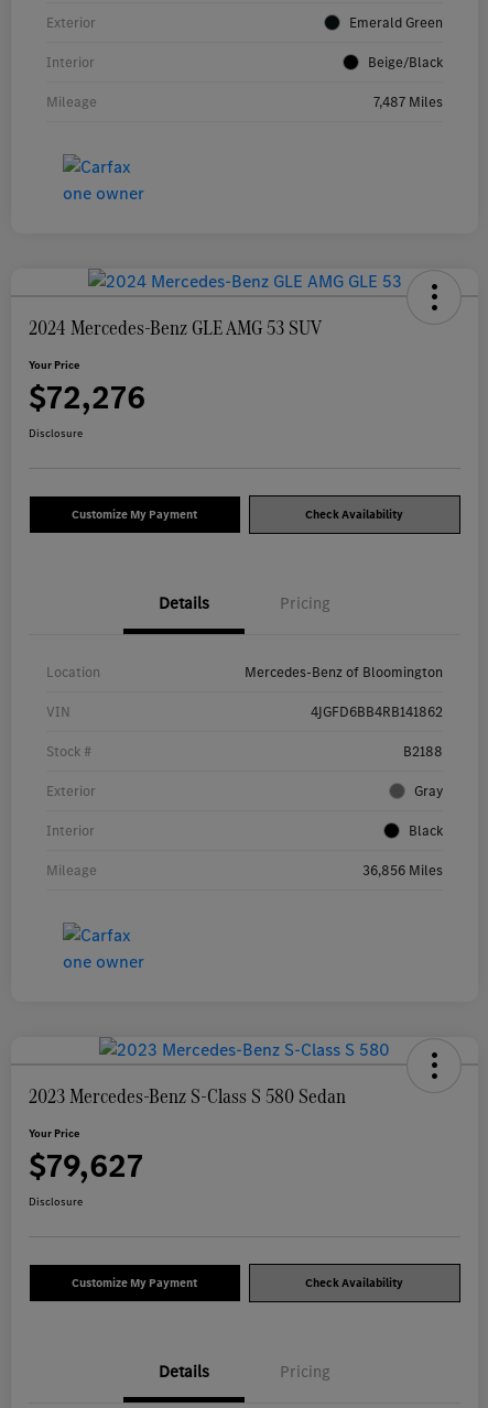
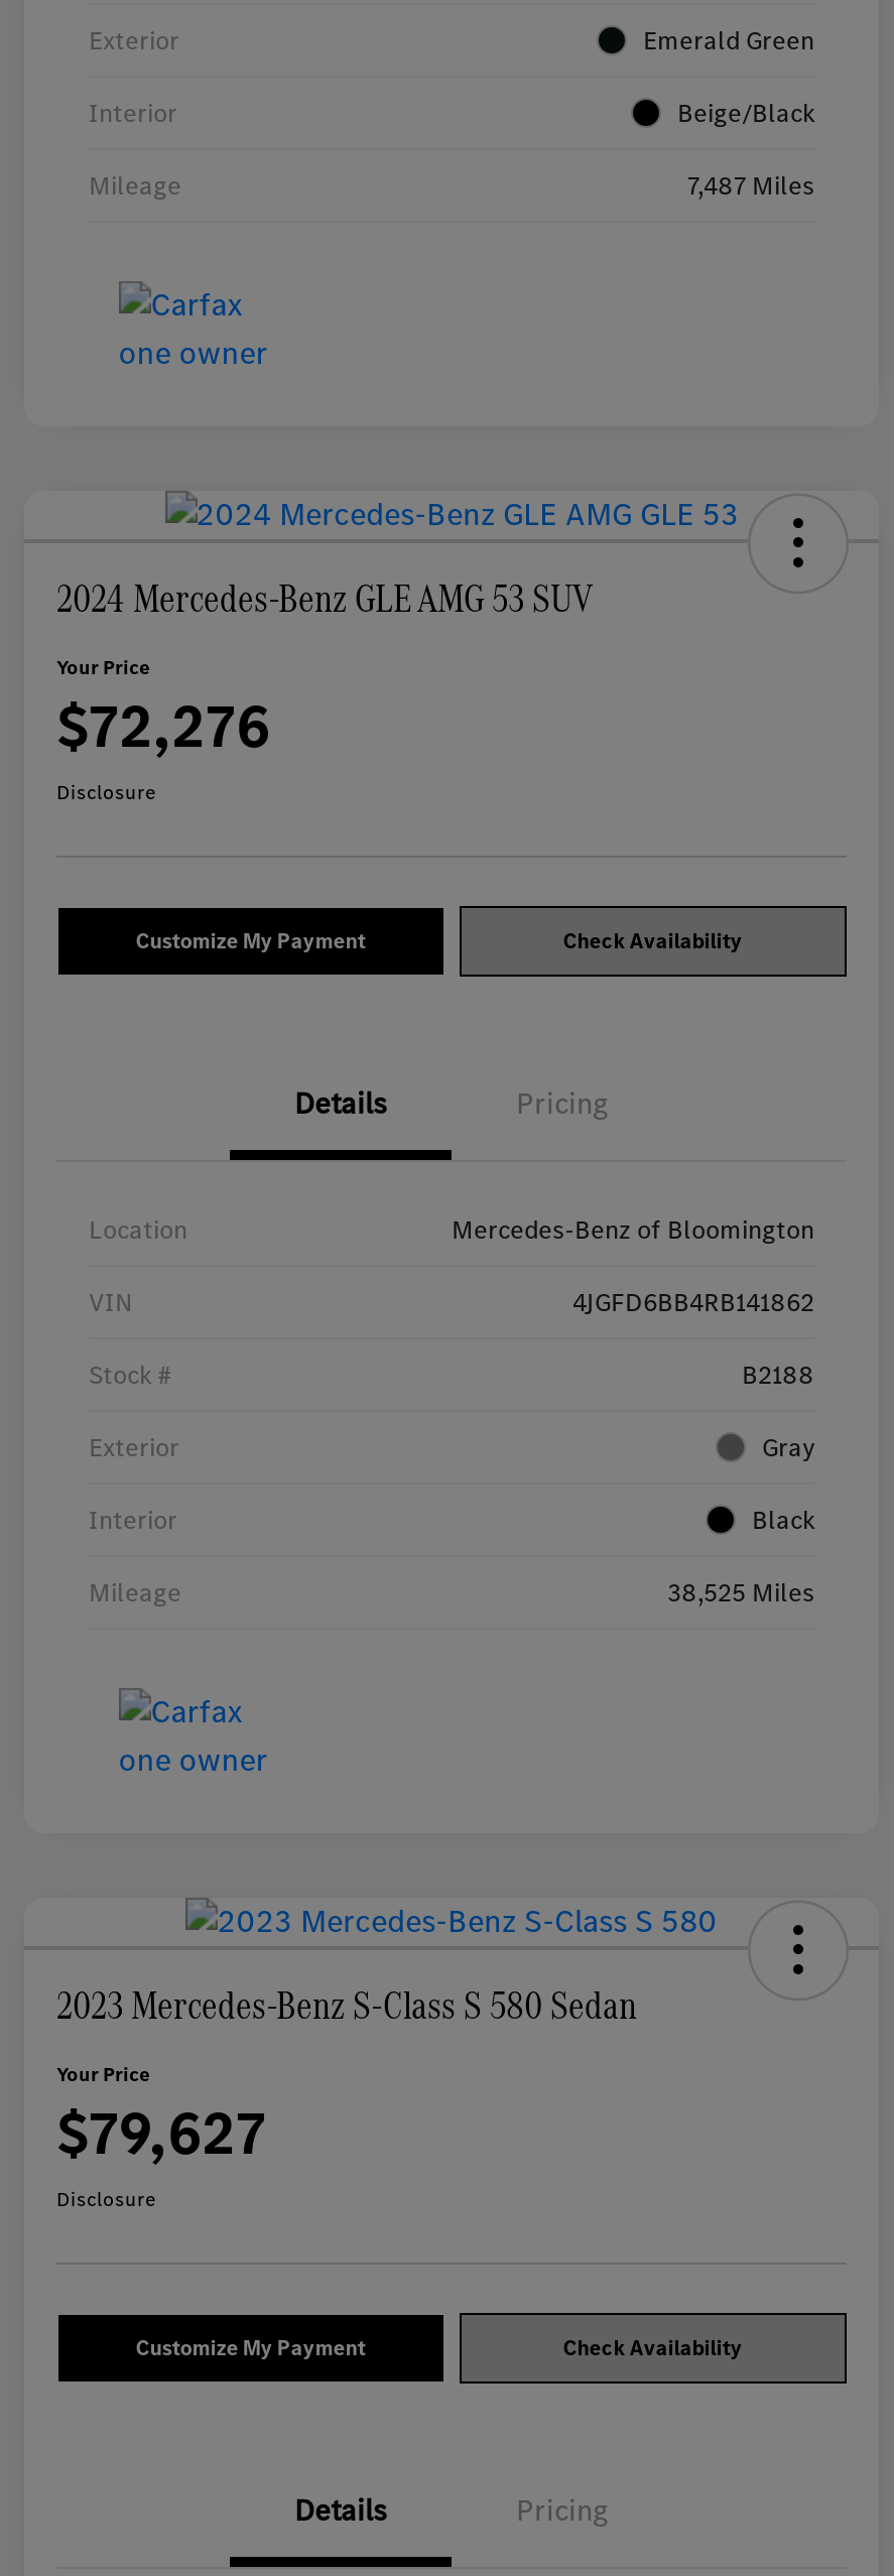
[362,861,443,880] 36,856 Miles -> [667,1576,814,1610] 38,525 Miles

